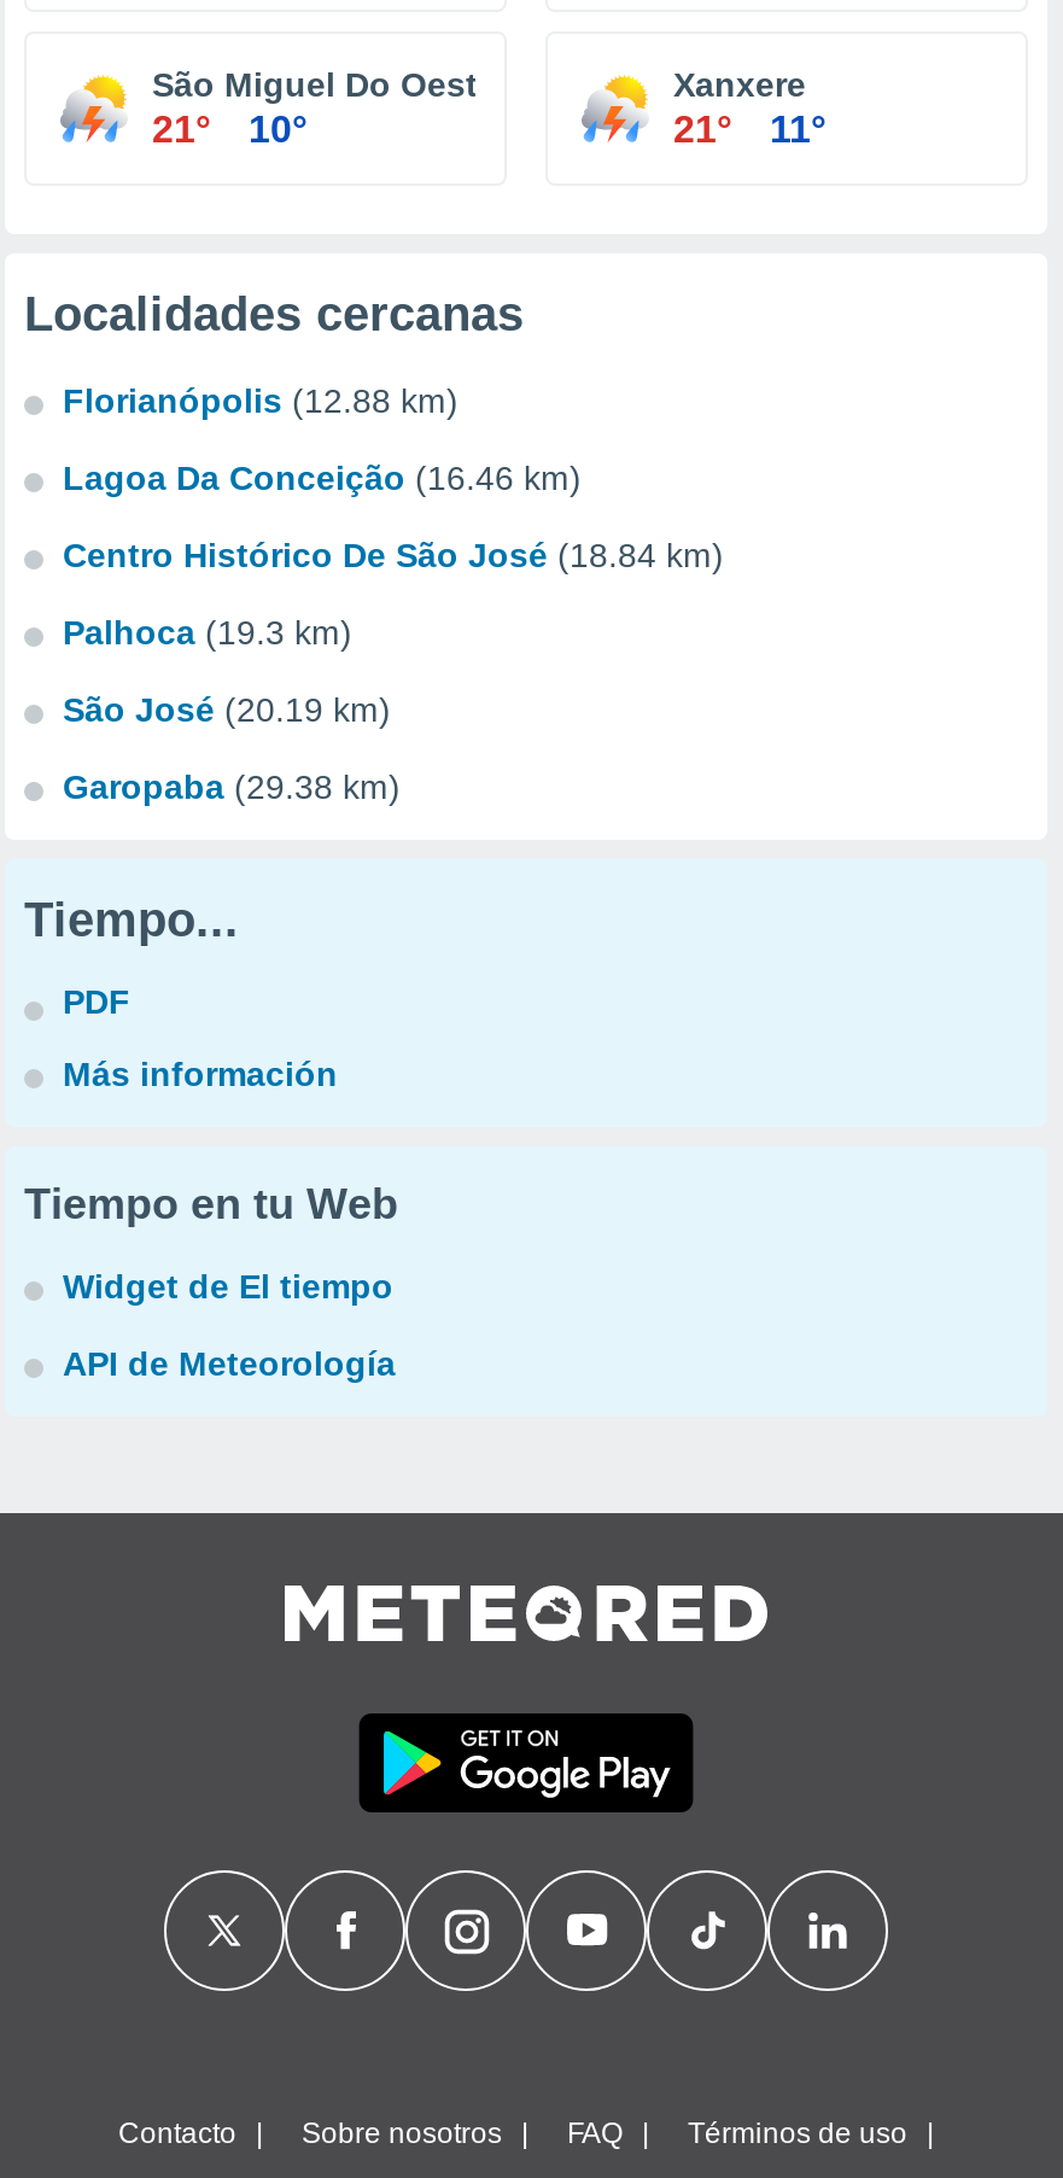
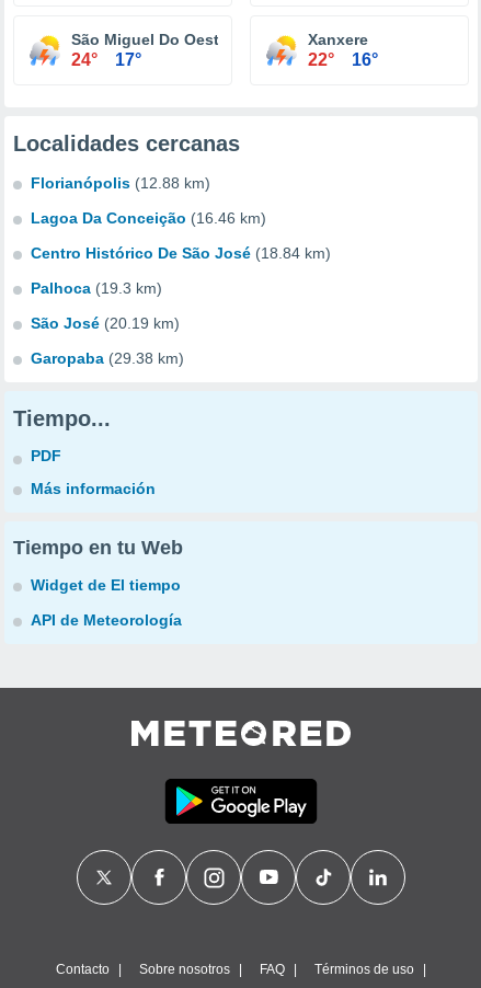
[152,109,210,150] 21° -> [71,50,98,69] 24°
[249,109,306,150] 10° -> [115,50,141,69] 17°
[673,109,731,150] 21° -> [308,50,334,69] 22°
[770,109,825,150] 11° -> [352,50,378,69] 16°

